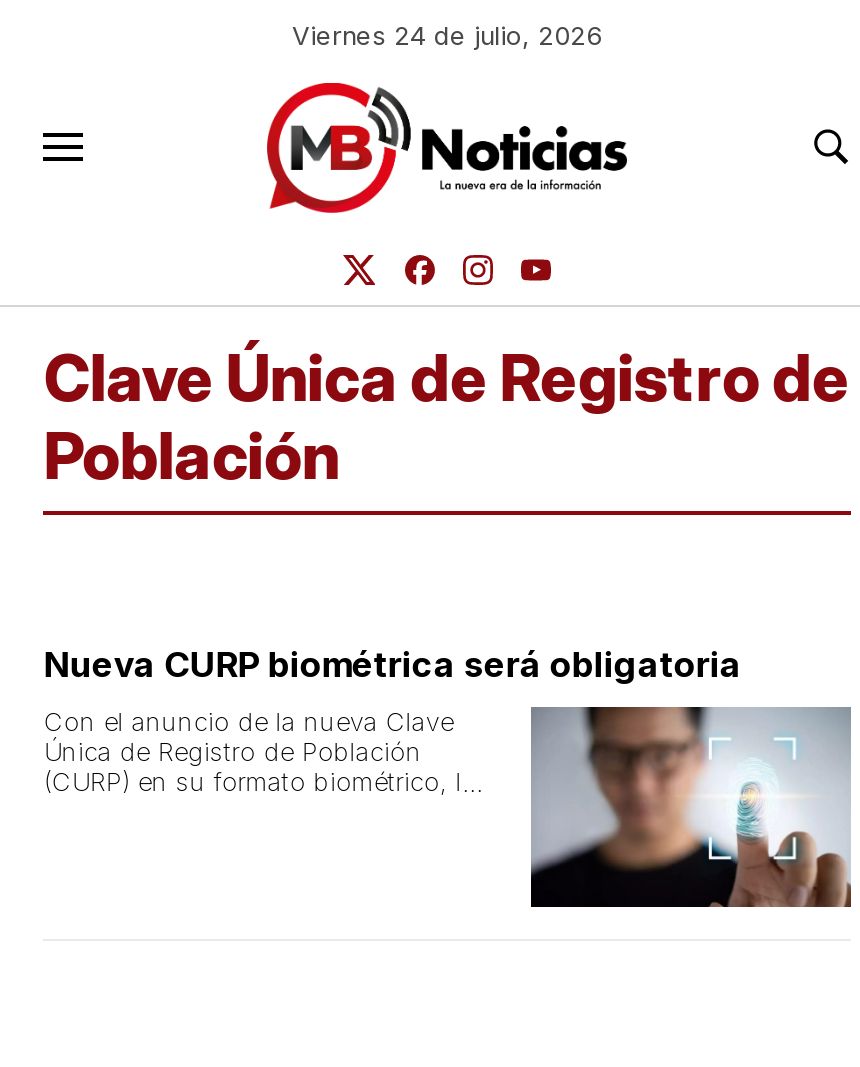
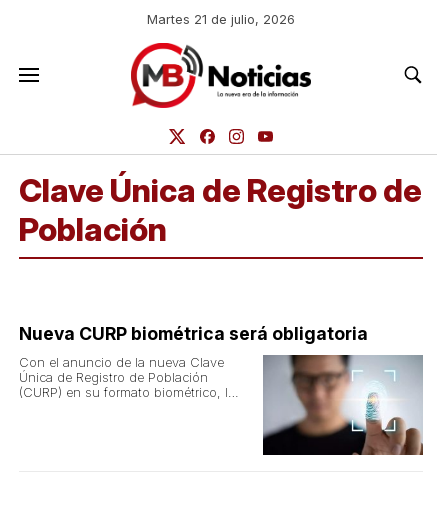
[292,21,602,51] Viernes 24 de julio, 2026 -> [147,12,295,27] Martes 21 de julio, 2026

